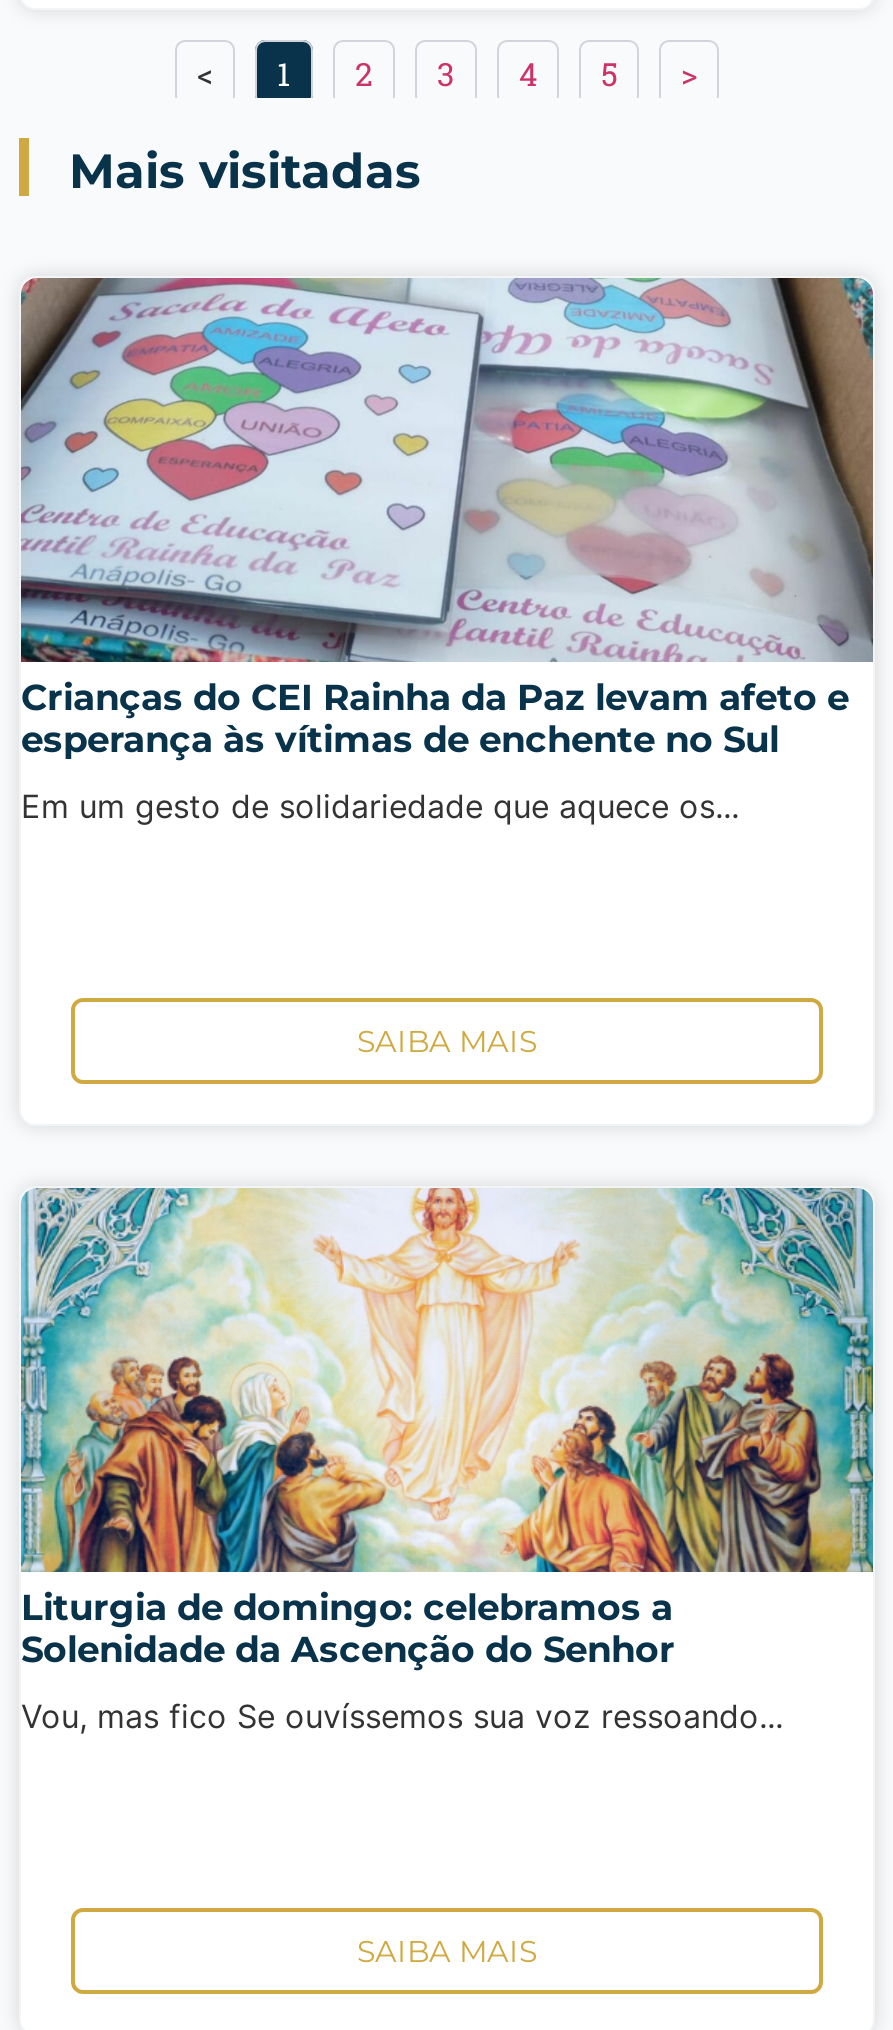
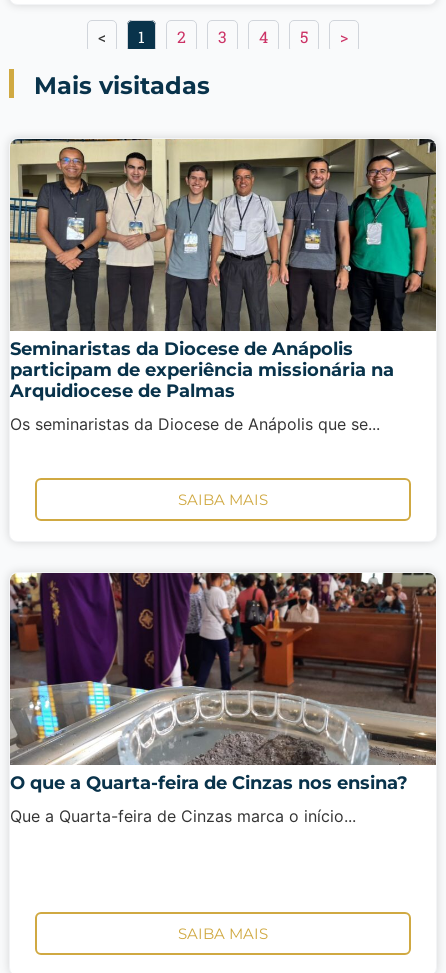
[19,276,875,761] [image] | Crianças do CEI Rainha da Paz levam afeto e | esperança às vítimas de enchente no Sul -> [10,138,436,401] [image] | Seminaristas da Diocese de Anápolis | participam de experiência missionária na | Arquidiocese de Palmas
[21,785,739,825] Em um gesto de solidariedade que aquece os... -> [10,413,380,433] Os seminaristas da Diocese de Anápolis que se...
[19,1186,875,1672] [image] | Liturgia de domingo: celebramos a | Solenidade da Ascenção do Senhor -> [9,572,437,794] [image] | O que a Quarta-feira de Cinzas nos ensina?
[21,1696,783,1736] Vou, mas fico Se ouvíssemos sua voz ressoando... -> [10,806,356,826] Que a Quarta-feira de Cinzas marca o início...

